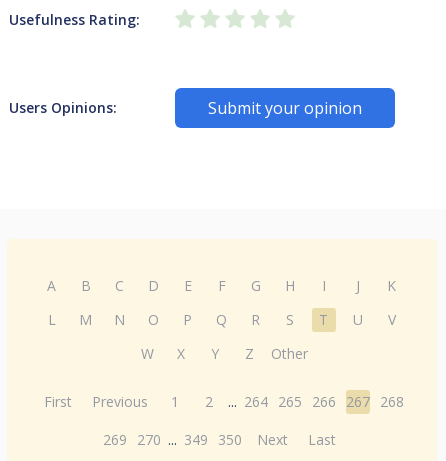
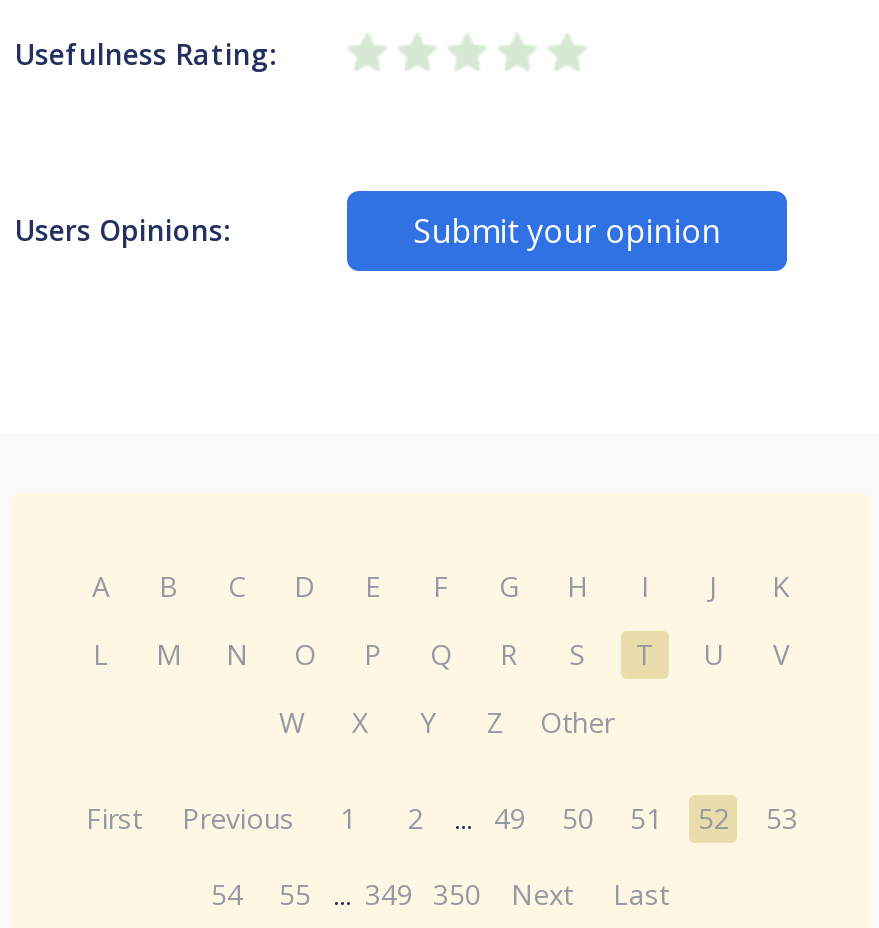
[205,392,404,411] 2 ... 264 265 266 267 268 -> [408,799,798,837] 2 ... 49 | 50 | 51 | 52 | 53
[103,430,242,449] 269 270 ... 349 350 -> [211,875,481,913] 54 | 55 ... 349 350

